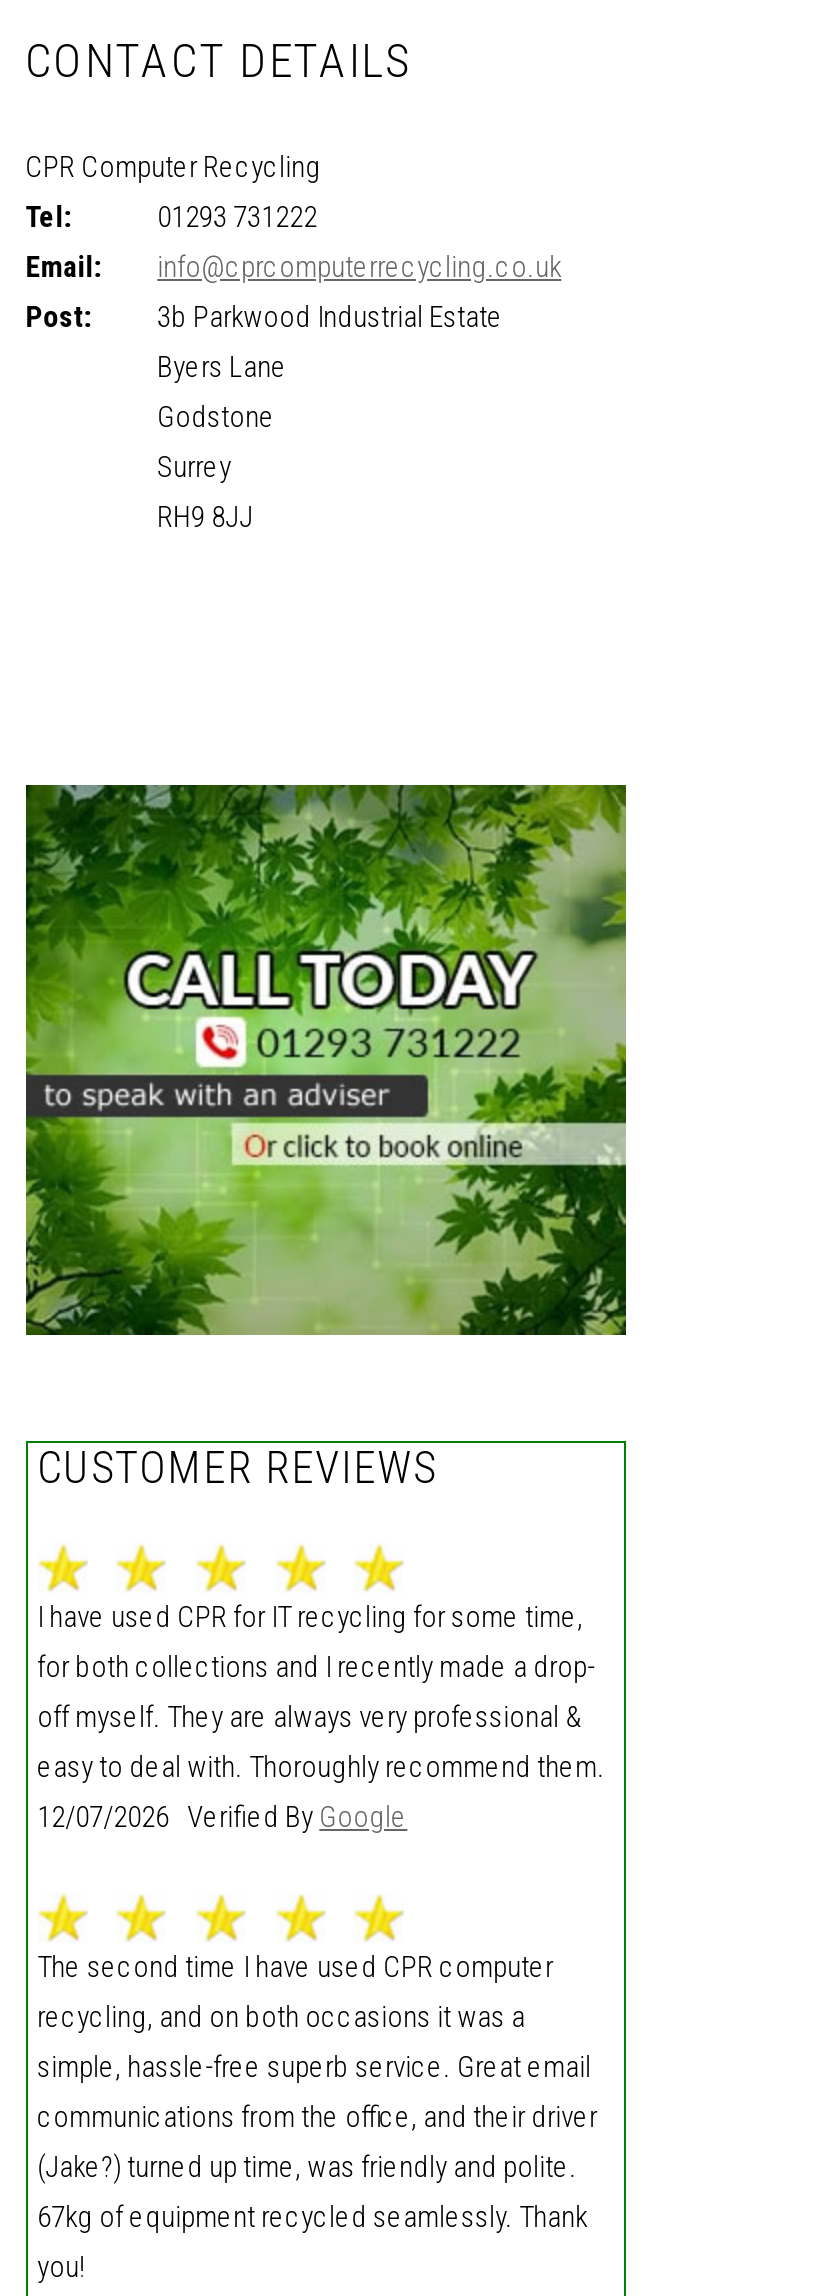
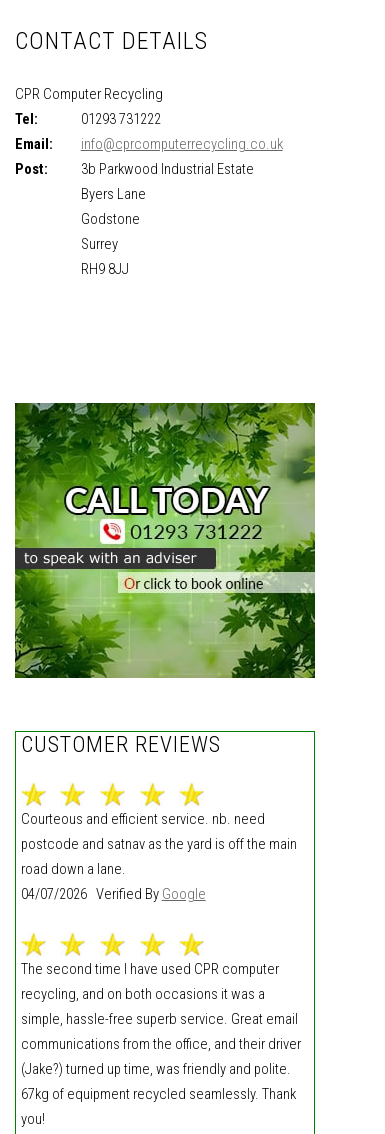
[37,1599,605,1835] I have used CPR for IT recycling for some time, | for both collections and I recently made a drop- | off myself. They are always very professional & | easy to deal with. Thoroughly recommend them. | 12/07/2026 Verified By Google -> [21,810,297,903] Courteous and efficient service. nb. need | postcode and satnav as the yard is off the main | road down a lane. | 04/07/2026 Verified By Google

